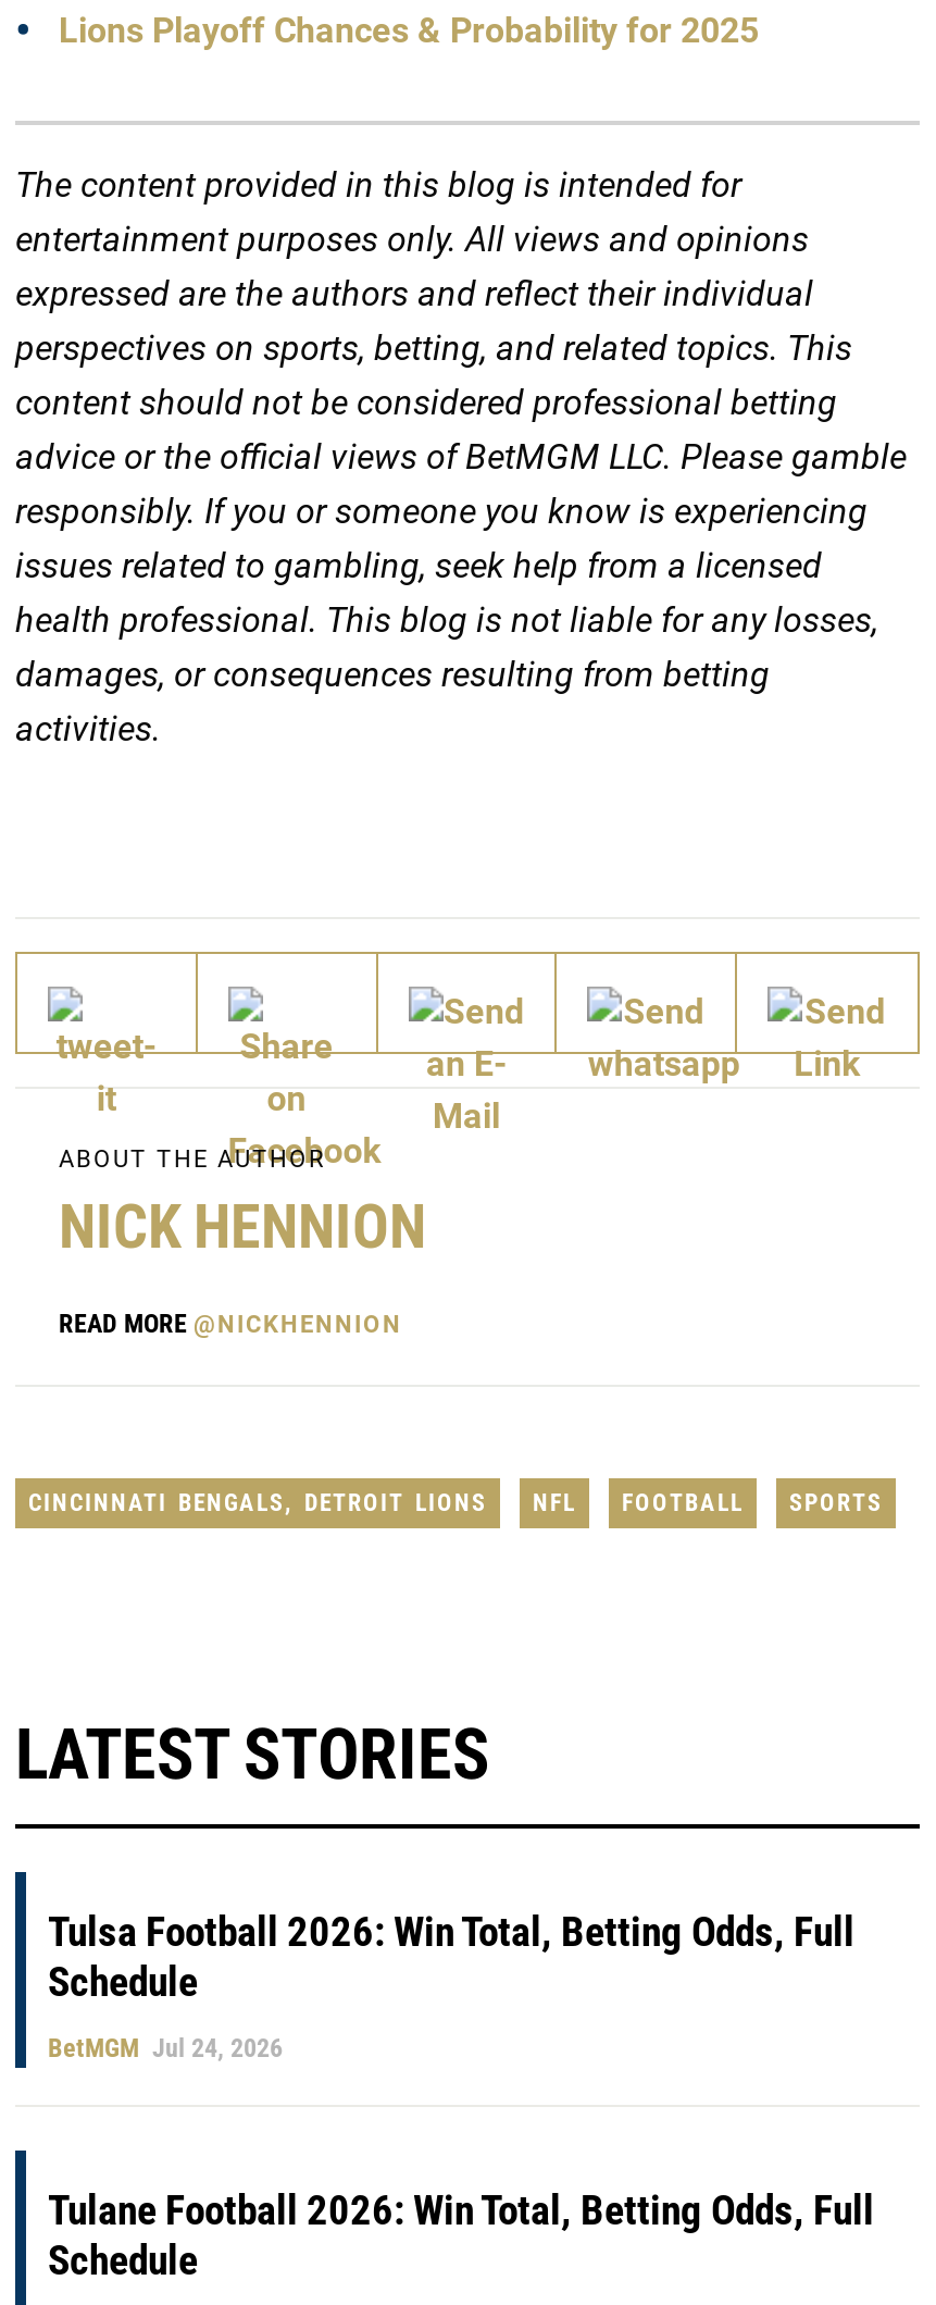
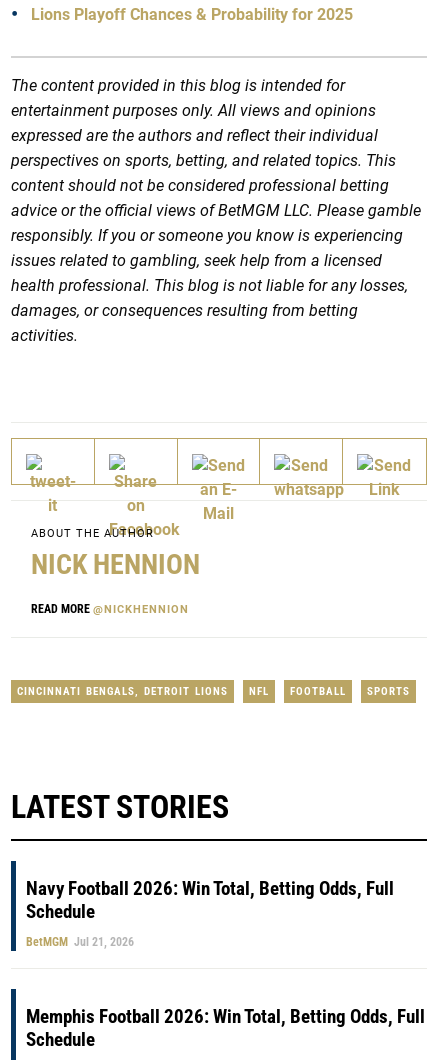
[48,1907,854,1957] Tulsa Football 2026: Win Total, Betting Odds, Full -> [26,877,394,900] Navy Football 2026: Win Total, Betting Odds, Full
[48,2033,283,2064] BetMGM Jul 24, 2026 -> [26,935,134,949] BetMGM Jul 21, 2026
[48,2186,874,2236] Tulane Football 2026: Win Total, Betting Odds, Full -> [26,1005,425,1028] Memphis Football 2026: Win Total, Betting Odds, Full

